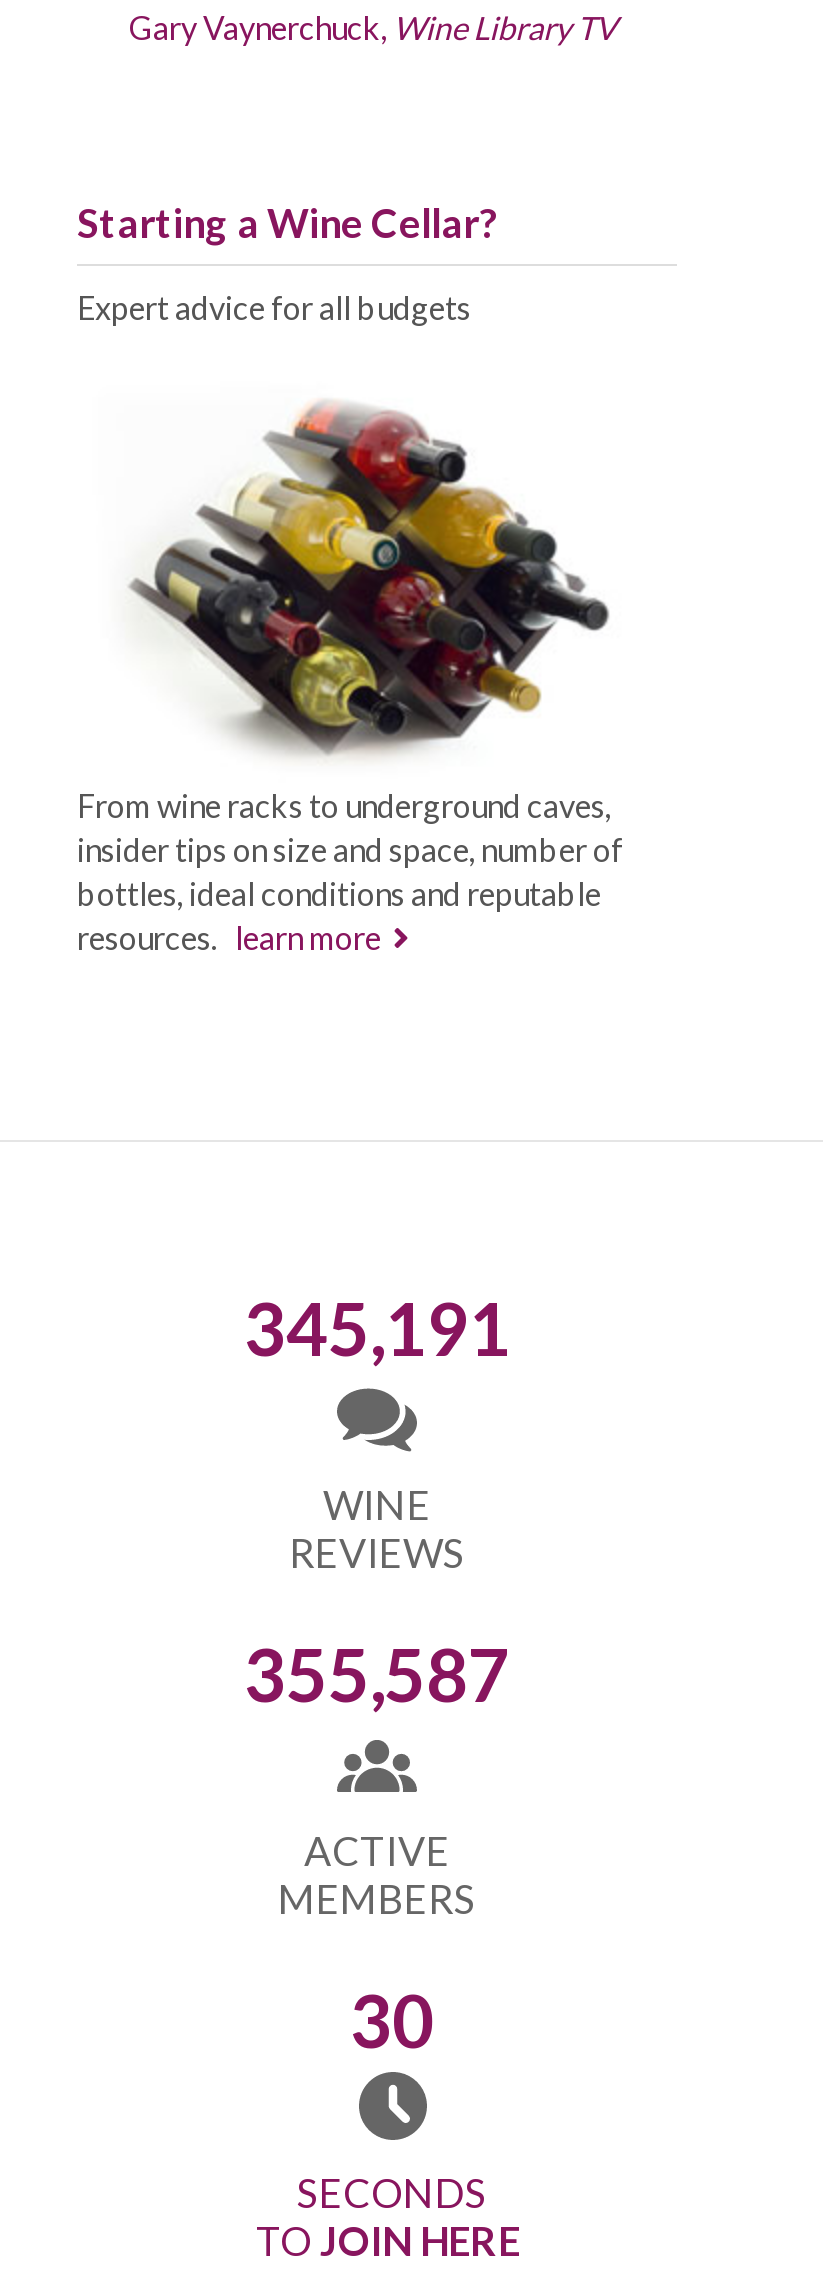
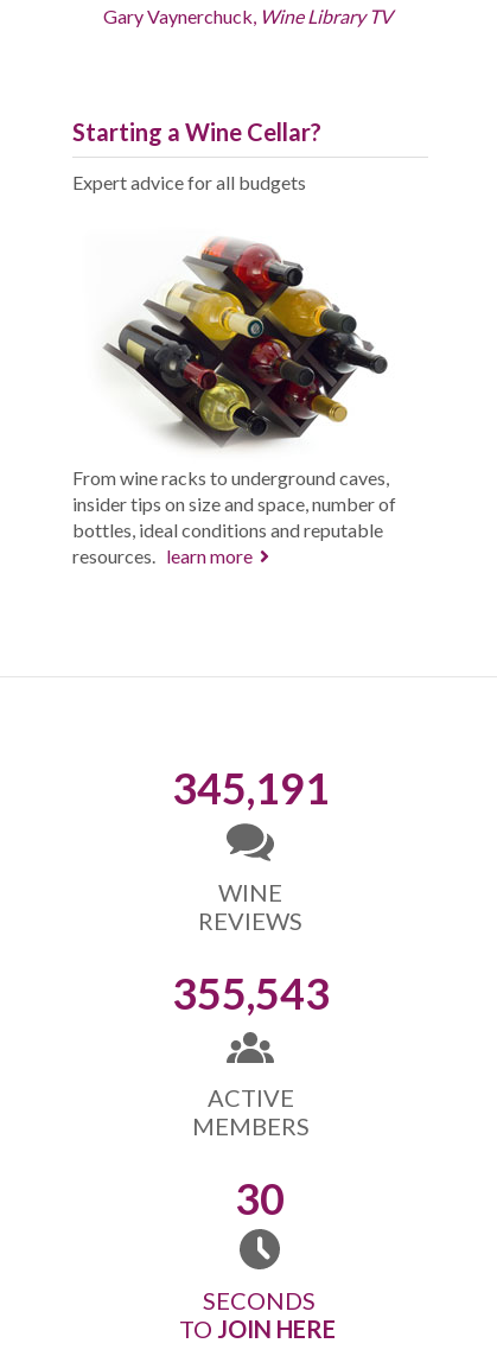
[244,1629,510,1717] 355,587 -> [171,966,329,1019] 355,543

